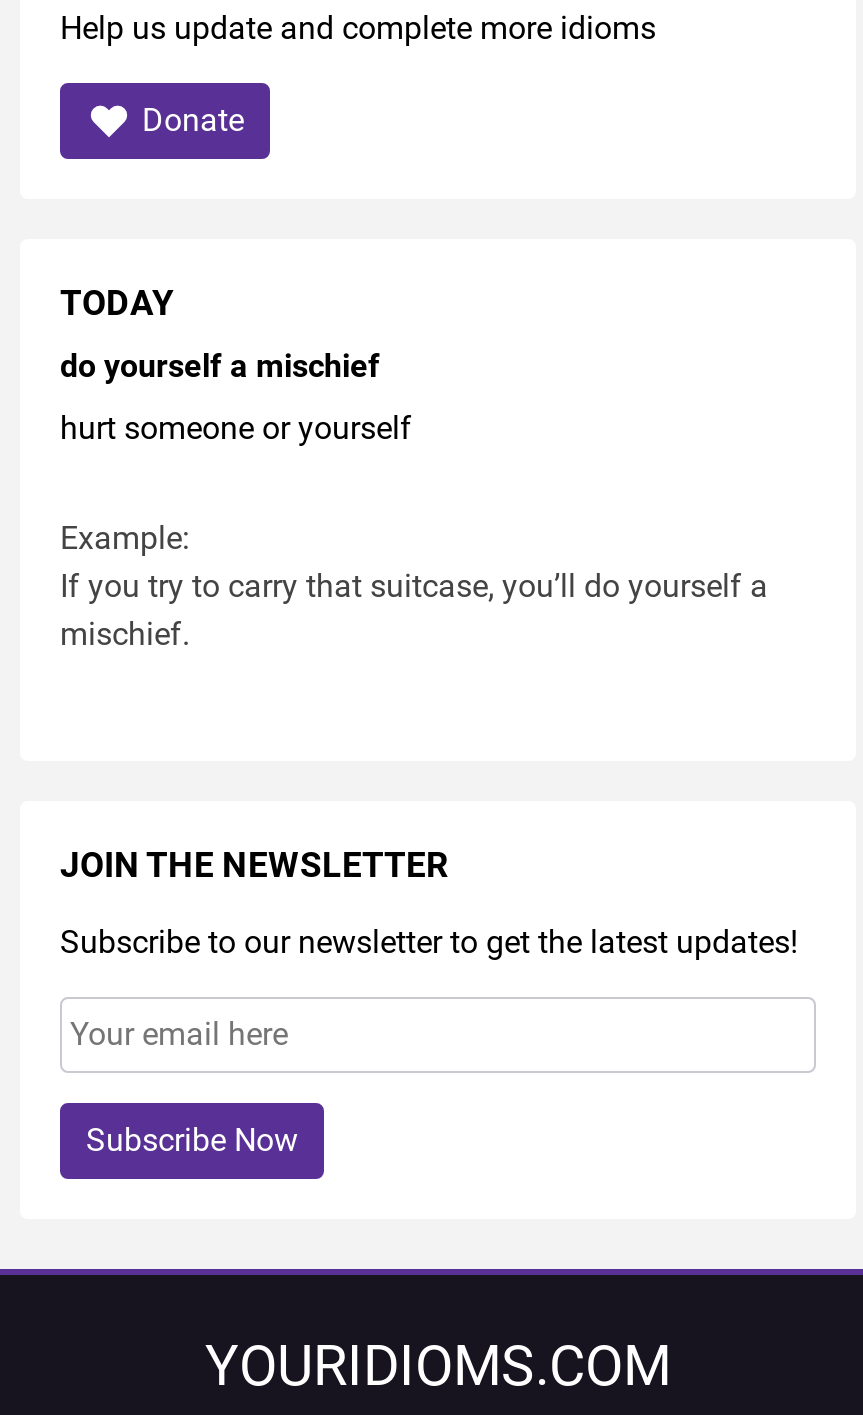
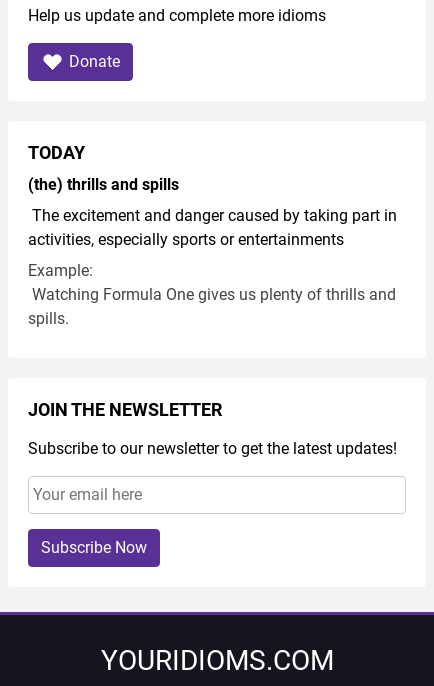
[60,347,380,385] do yourself a mischief -> [28,175,179,194] (the) thrills and spills
[60,409,412,447] hurt someone or yourself -> [28,206,397,249] The excitement and danger caused by taking part in | activities, especially sports or entertainments
[60,567,768,653] If you try to carry that suitcase, you’ll do yourself a | mischief. -> [28,285,396,328] Watching Formula One gives us plenty of thrills and | spills.

